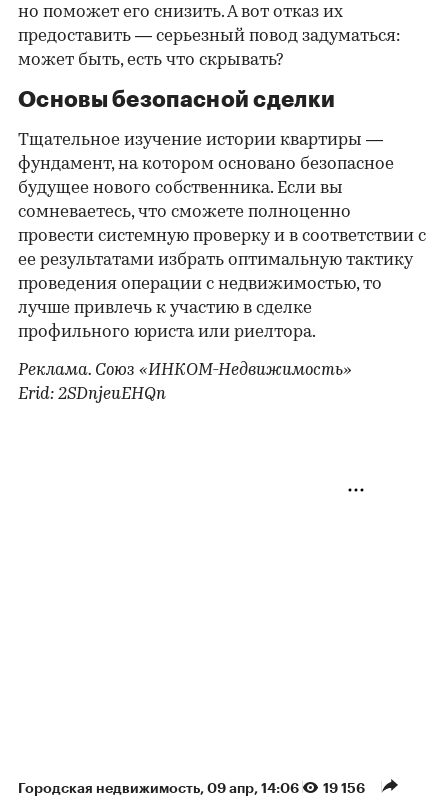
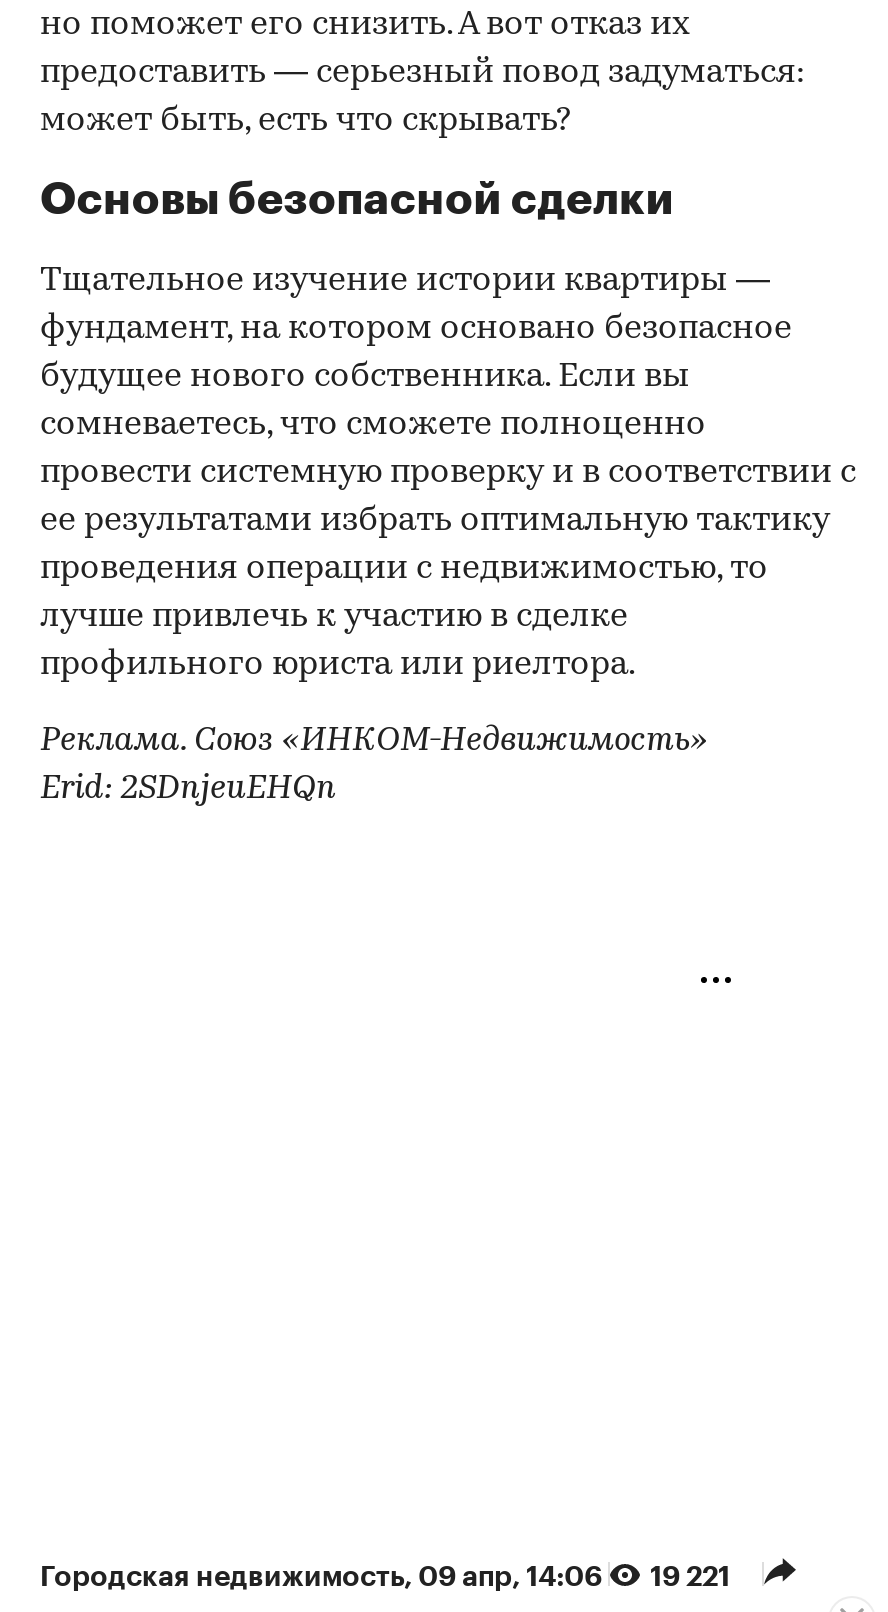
[18,781,365,795] Городская недвижимость, 09 апр, 14:06 19 156 -> [40,1562,730,1590] Городская недвижимость, 09 апр, 14:06 19 221

